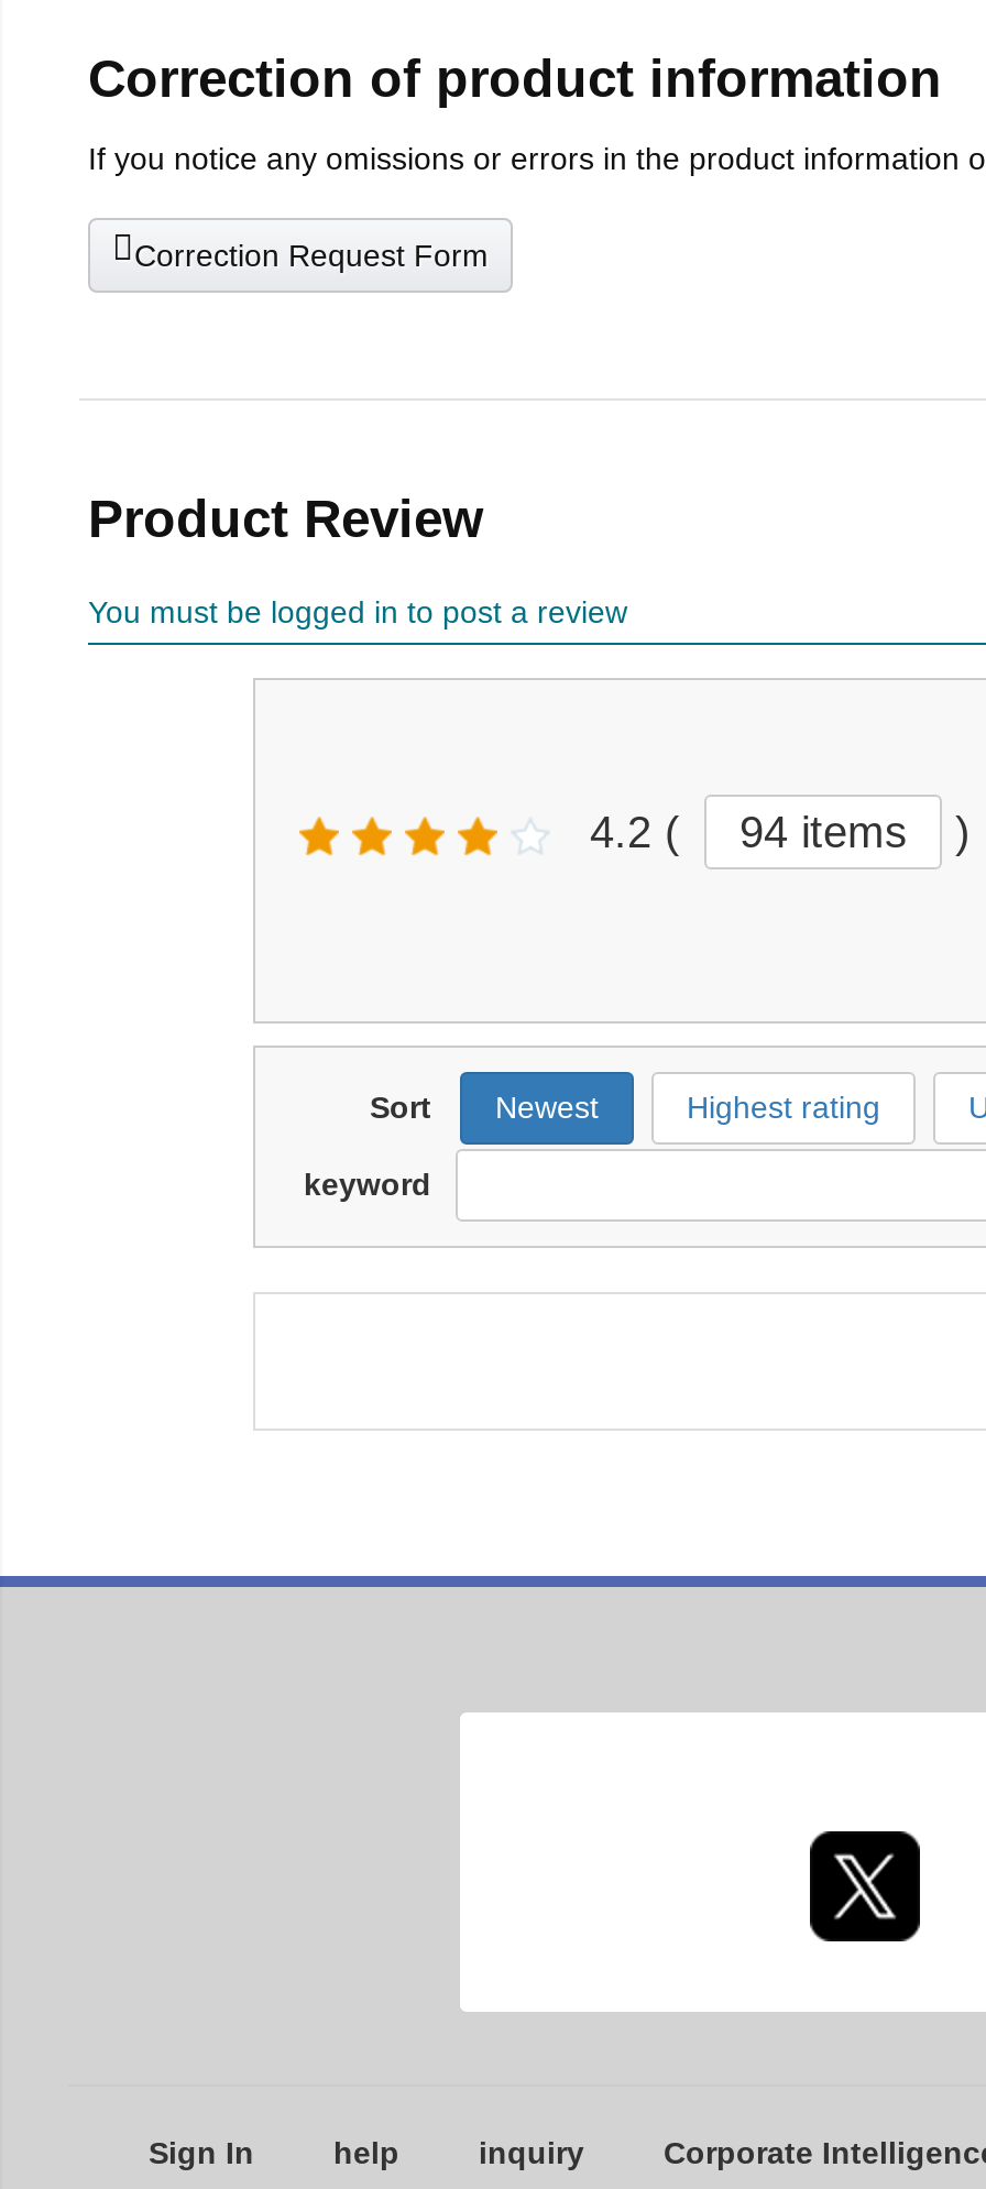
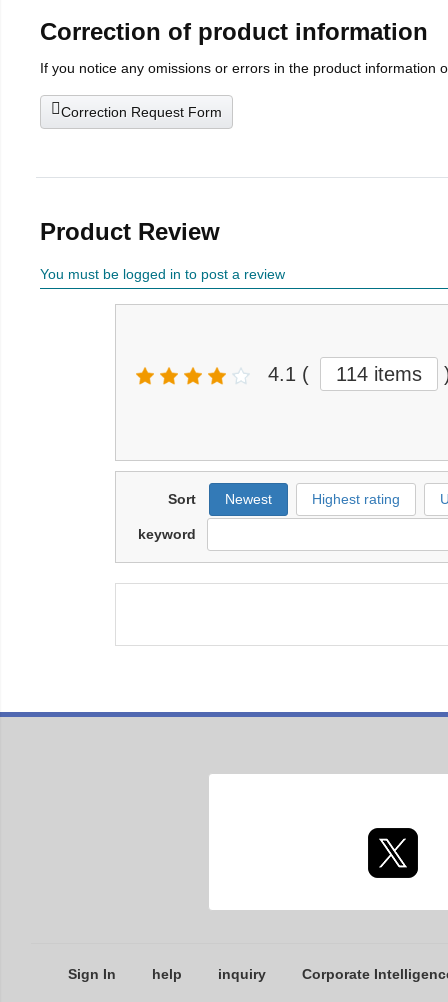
[577,808,693,856] 4.2 ( -> [262,363,315,385] 4.1 (
[739,808,907,856] 94 items -> [336,363,422,385] 114 items

